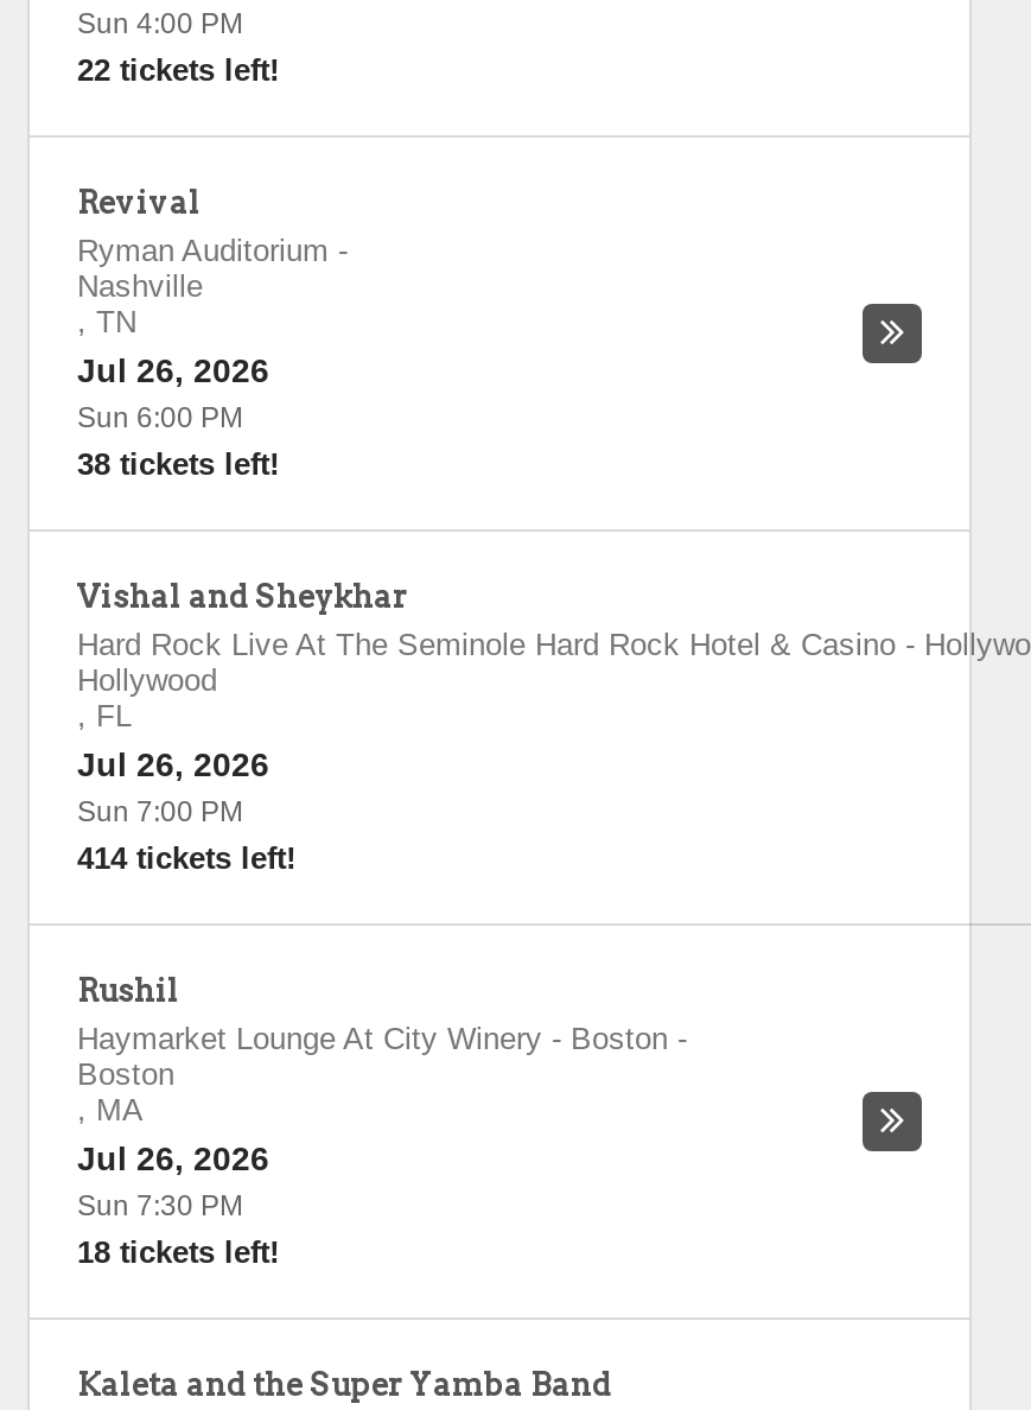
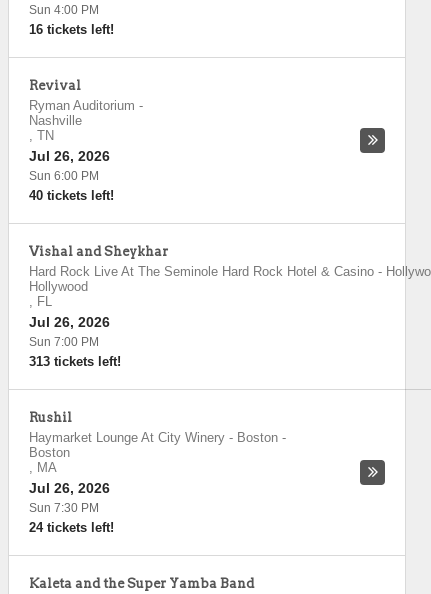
[77,52,279,88] 22 tickets left! -> [29,22,114,37] 16 tickets left!
[77,446,279,482] 38 tickets left! -> [29,188,114,203] 40 tickets left!
[77,840,295,876] 414 tickets left! -> [29,354,121,369] 313 tickets left!
[77,1234,279,1270] 18 tickets left! -> [29,520,114,535] 24 tickets left!

